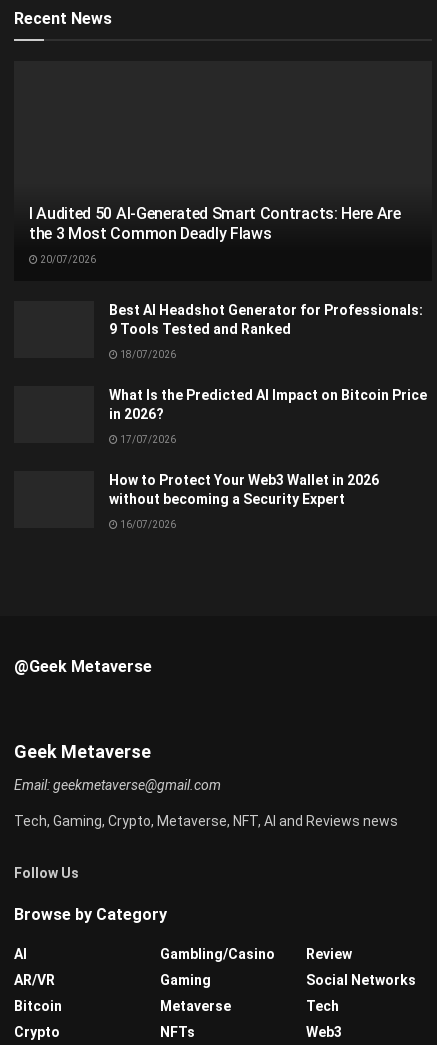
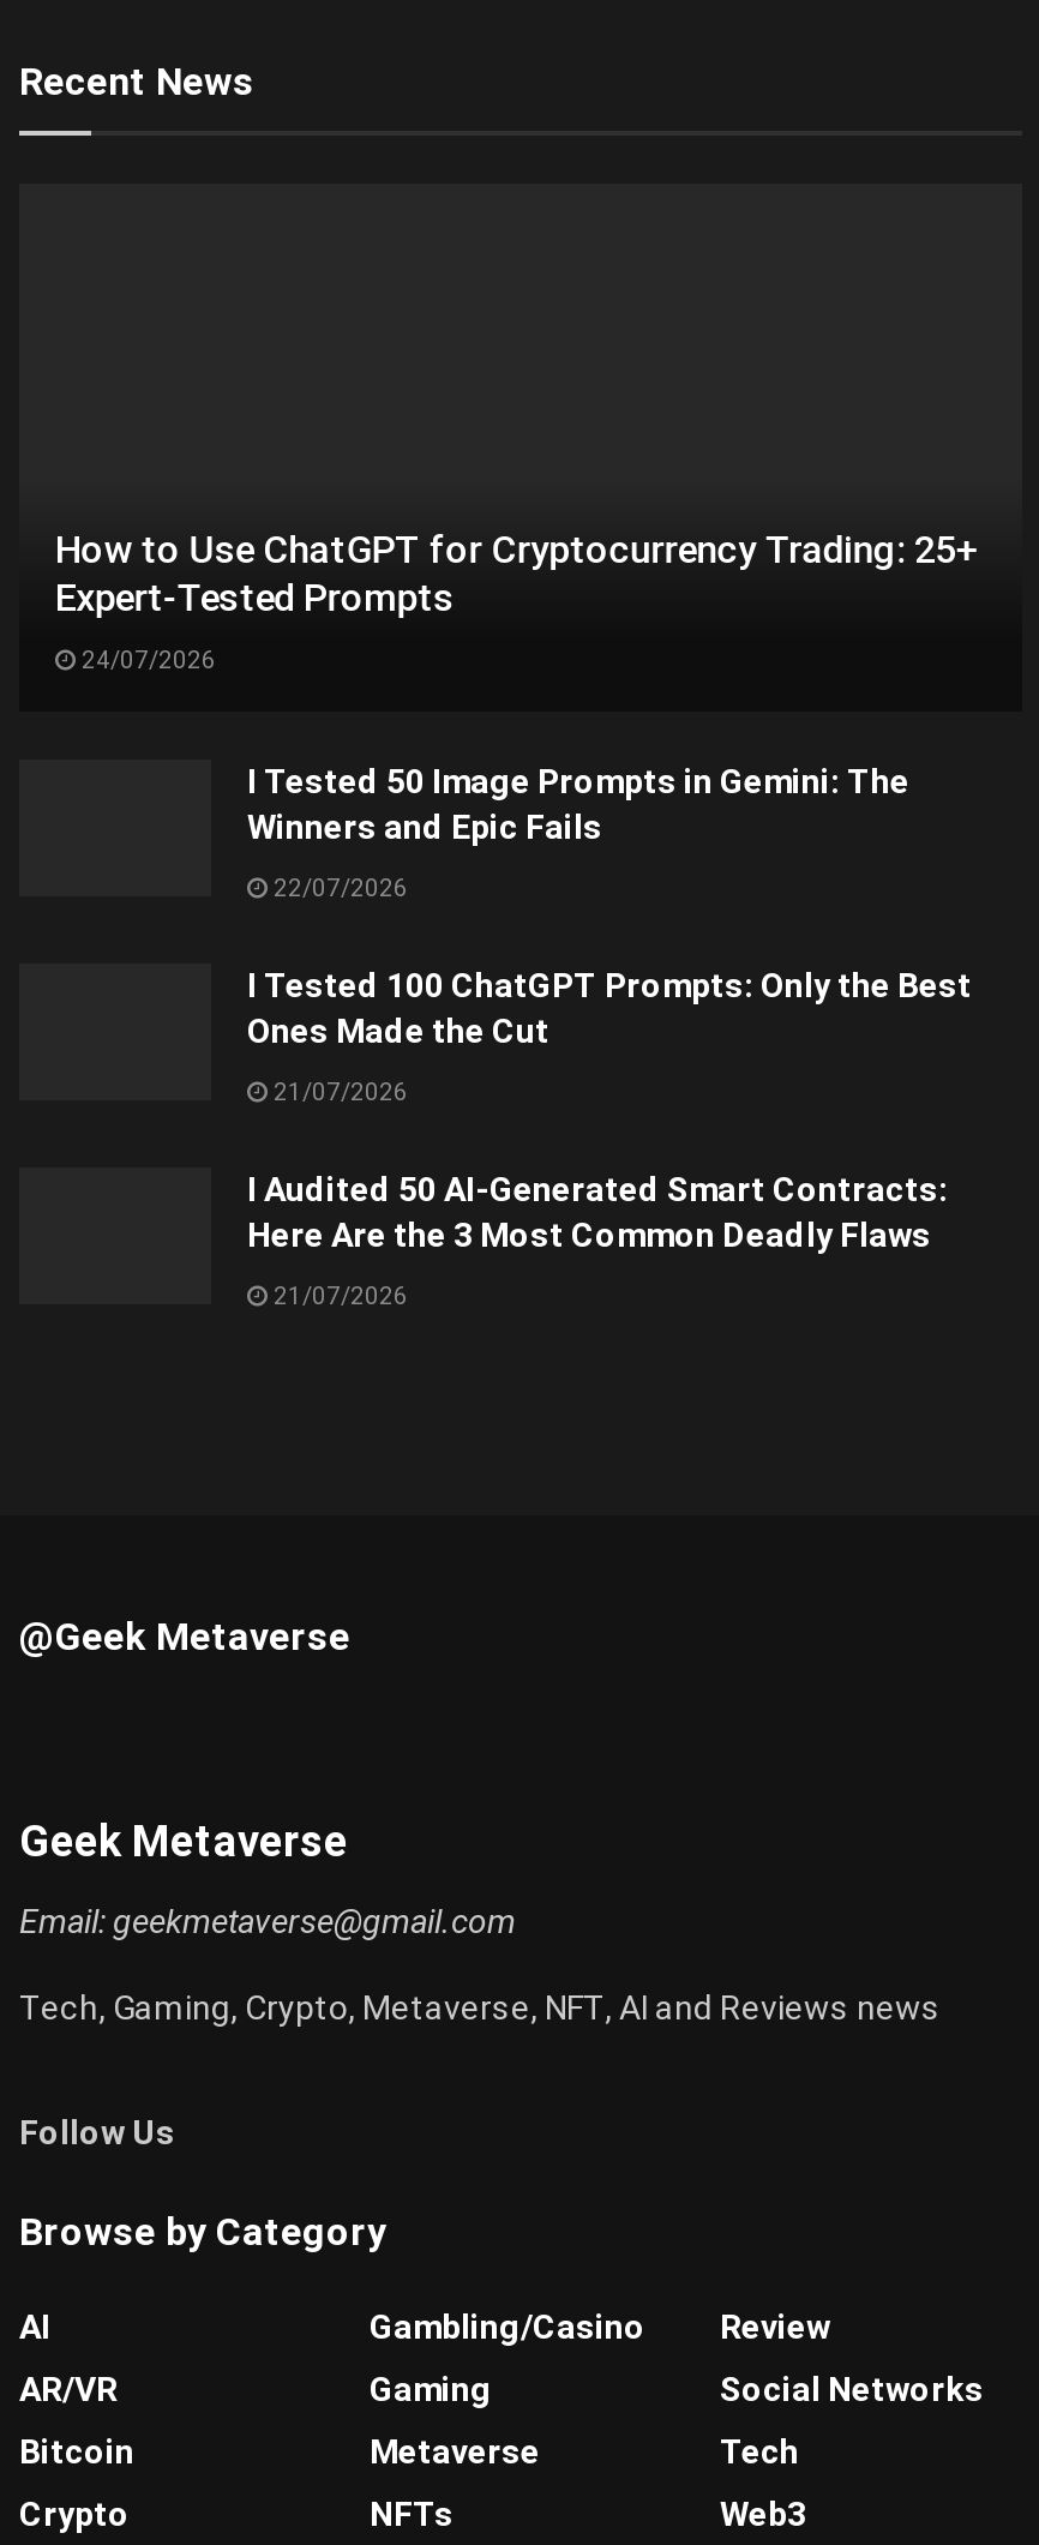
[29,204,401,243] I Audited 50 AI-Generated Smart Contracts: Here Are | the 3 Most Common Deadly Flaws -> [55,527,979,621] How to Use ChatGPT for Cryptocurrency Trading: 25+ | Expert-Tested Prompts
[38,254,96,265] 20/07/2026 -> [77,647,216,674] 24/07/2026
[109,302,423,337] Best AI Headshot Generator for Professionals: | 9 Tools Tested and Ranked -> [247,762,909,846] I Tested 50 Image Prompts in Gemini: The | Winners and Epic Fails
[118,349,176,360] 18/07/2026 -> [269,875,408,902] 22/07/2026
[109,387,427,422] What Is the Predicted AI Impact on Bitcoin Price | in 2026? -> [247,966,972,1050] I Tested 100 ChatGPT Prompts: Only the Best | Ones Made the Cut
[118,434,176,445] 17/07/2026 -> [269,1079,408,1106] 21/07/2026
[109,472,379,507] How to Protect Your Web3 Wallet in 2026 | without becoming a Security Expert -> [247,1170,948,1254] I Audited 50 AI-Generated Smart Contracts: | Here Are the 3 Most Common Deadly Flaws
[118,519,176,530] 16/07/2026 -> [269,1283,408,1310] 21/07/2026

